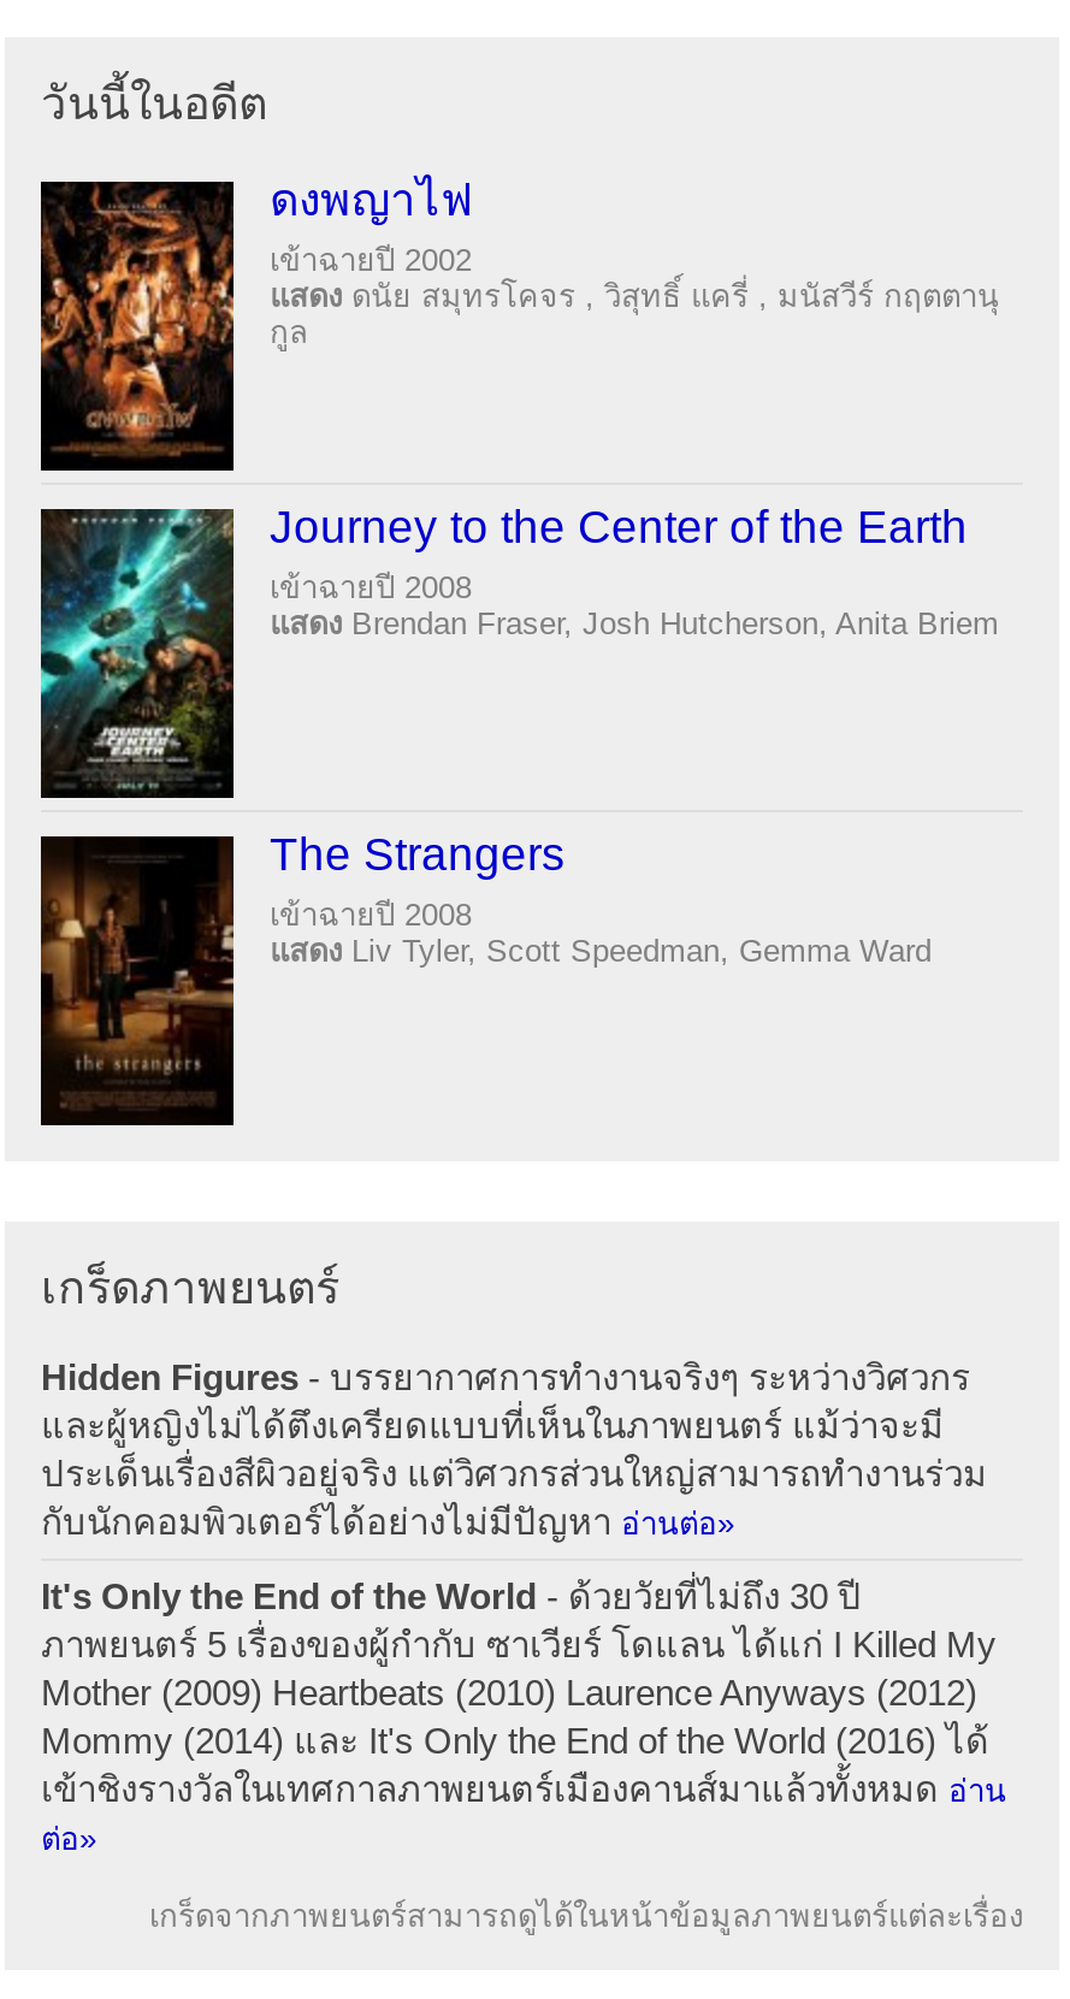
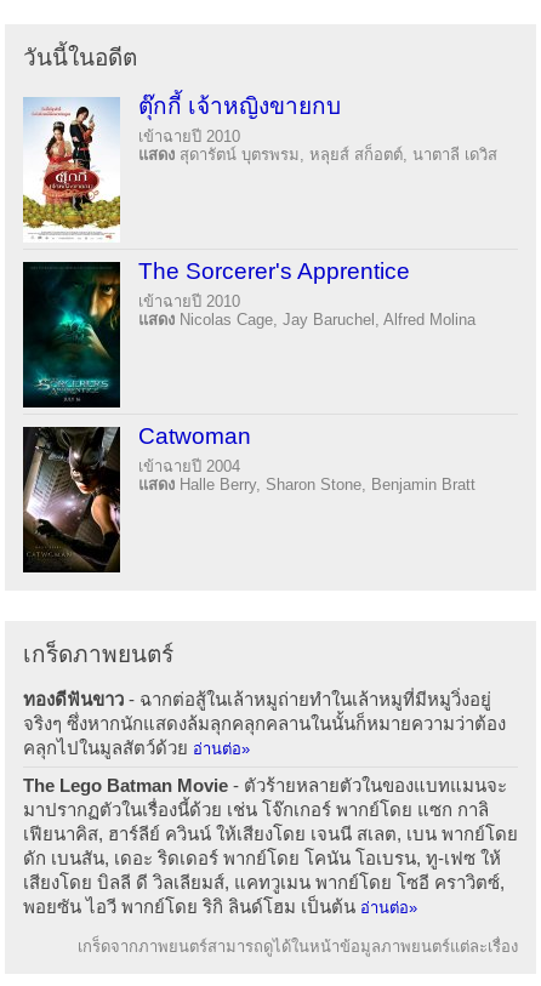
[39,173,999,473] [image] | ดงพญาไฟ | เข้าฉายปี 2002 | แสดงดนัย สมุทรโคจร , วิสุทธิ์ แครี่ , มนัสวีร์ กฤตตานุ | กูล -> [22,93,497,243] [image] | ตุ๊กกี้ เจ้าหญิงขายกบ | เข้าฉายปี 2010 | แสดงสุดารัตน์ บุตรพรม, หลุยส์ สก็อตต์, นาตาลี เดวิส
[39,501,999,791] [image] | Journey to the Center of the Earth | เข้าฉายปี 2008 | แสดงBrendan Fraser, Josh Hutcherson, Anita Briem -> [22,258,475,403] [image] | The Sorcerer's Apprentice | เข้าฉายปี 2010 | แสดงNicolas Cage, Jay Baruchel, Alfred Molina
[39,828,932,1113] [image] | The Strangers | เข้าฉายปี 2008 | แสดงLiv Tyler, Scott Speedman, Gemma Ward -> [22,423,475,569] [image] | Catwoman | เข้าฉายปี 2004 | แสดงHalle Berry, Sharon Stone, Benjamin Bratt
[41,1355,987,1540] Hidden Figures - บรรยากาศการทำงานจริงๆ ระหว่างวิศวกร | และผู้หญิงไม่ได้ตึงเครียดแบบที่เห็นในภาพยนตร์ แม้ว่าจะมี | ประเด็นเรื่องสีผิวอยู่จริง แต่วิศวกรส่วนใหญ่สามารถทำงานร่วม | กับนักคอมพิวเตอร์ได้อย่างไม่มีปัญหาอ่านต่อ» -> [23,688,506,757] ทองดีฟันขาว- ฉากต่อสู้ในเล้าหมูถ่ายทำในเล้าหมูที่มีหมูวิ่งอยู่ | จริงๆ ซึ่งหากนักแสดงล้มลุกคลุกคลานในนั้นก็หมายความว่าต้อง | คลุกไปในมูลสัตว์ด้วยอ่านต่อ»
[41,1574,1006,1856] It's Only the End of the World - ด้วยวัยที่ไม่ถึง 30 ปี | ภาพยนตร์ 5 เรื่องของผู้กำกับ ซาเวียร์ โดแลน ได้แก่ I Killed My | Mother (2009) Heartbeats (2010) Laurence Anyways (2012) | Mommy (2014) และ It's Only the End of the World (2016) ได้ | เข้าชิงรางวัลในเทศกาลภาพยนตร์เมืองคานส์มาแล้วทั้งหมดอ่าน | ต่อ» -> [23,774,518,916] The Lego Batman Movie - ตัวร้ายหลายตัวในของแบทแมนจะ | มาปรากฏตัวในเรื่องนี้ด้วย เช่น โจ๊กเกอร์ พากย์โดย แซก กาลิ | เฟียนาคิส, ฮาร์ลีย์ ควินน์ ให้เสียงโดย เจนนี สเลต, เบน พากย์โดย | ดัก เบนสัน, เดอะ ริดเดอร์ พากย์โดย โคนัน โอเบรน, ทู-เฟซ ให้ | เสียงโดย บิลลี ดี วิลเลียมส์, แคทวูเมน พากย์โดย โซอี คราวิตซ์, | พอยซัน ไอวี พากย์โดย ริกิ ลินด์โฮม เป็นต้นอ่านต่อ»

